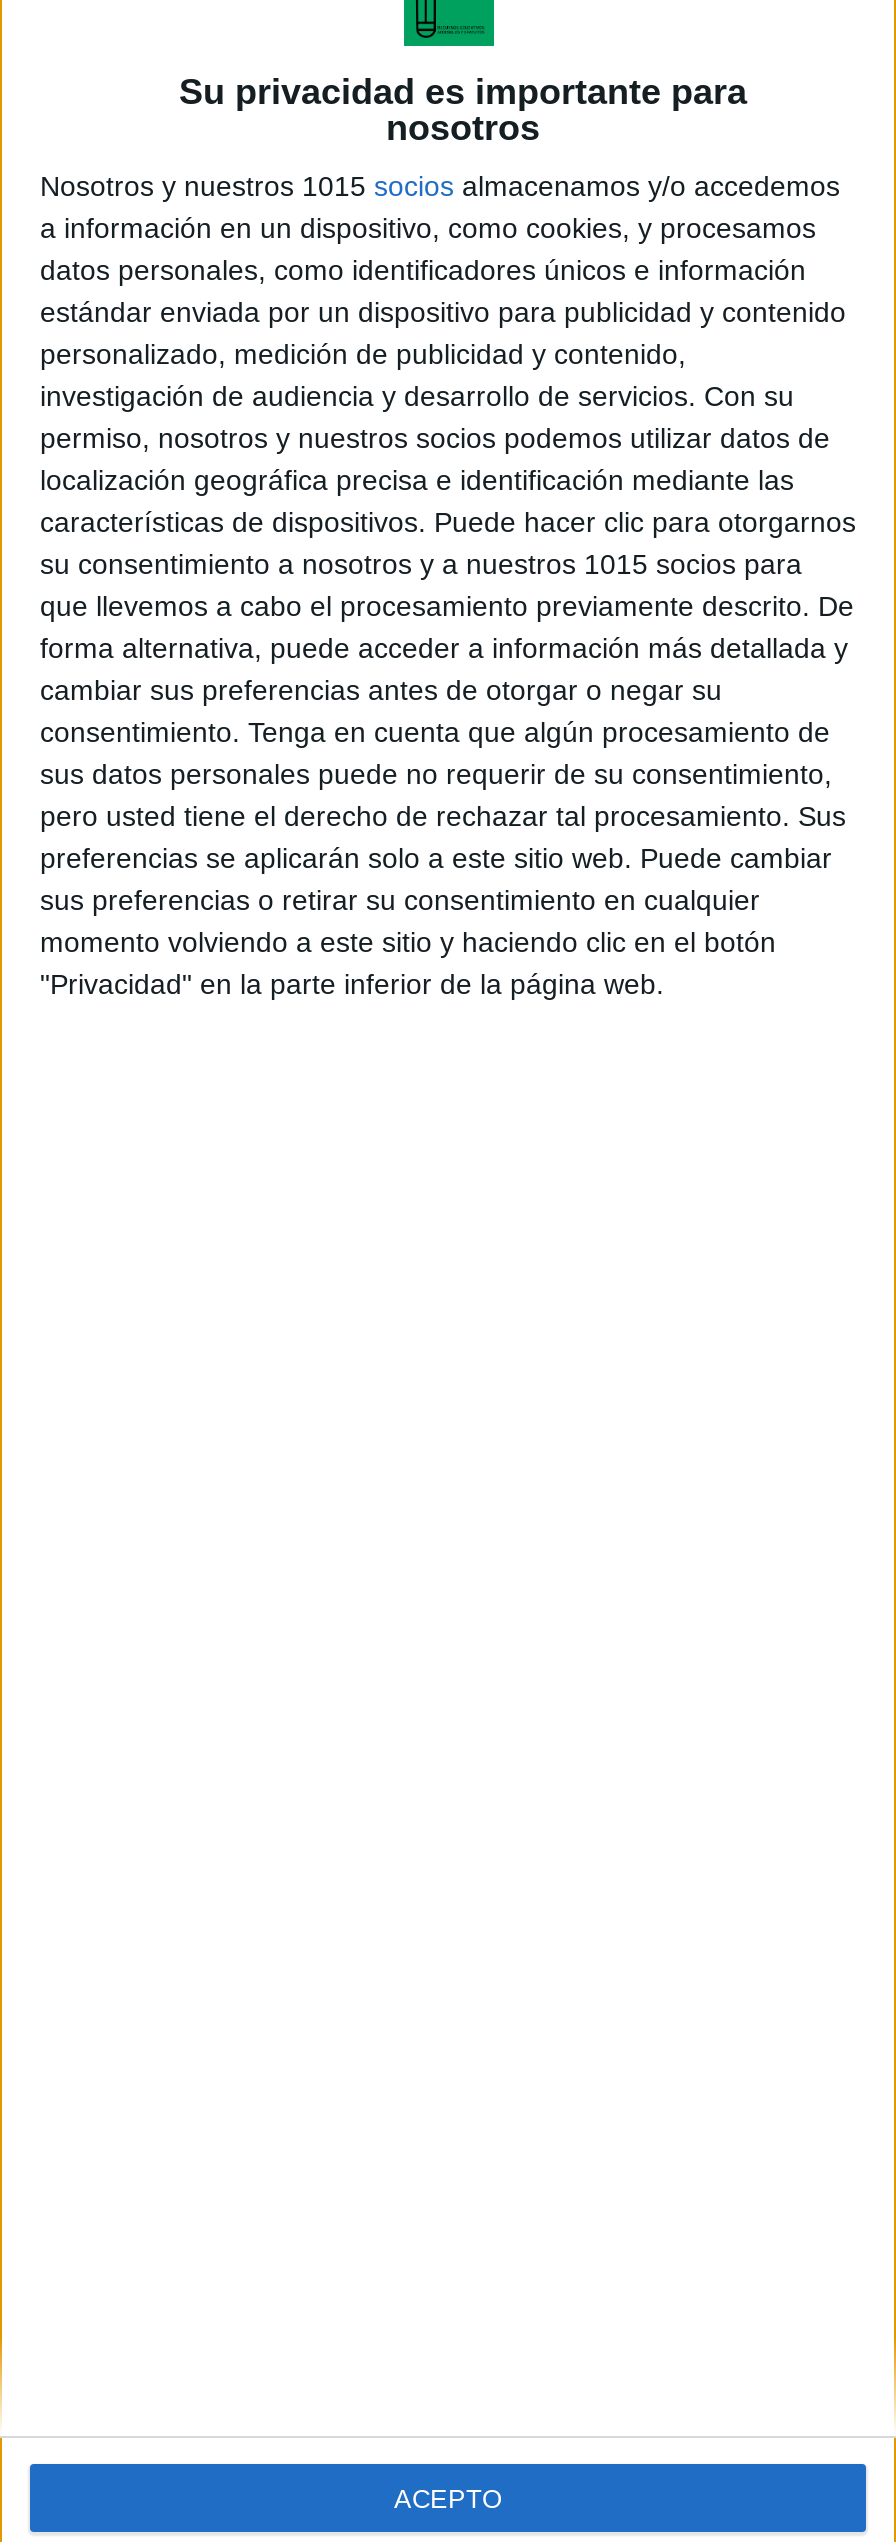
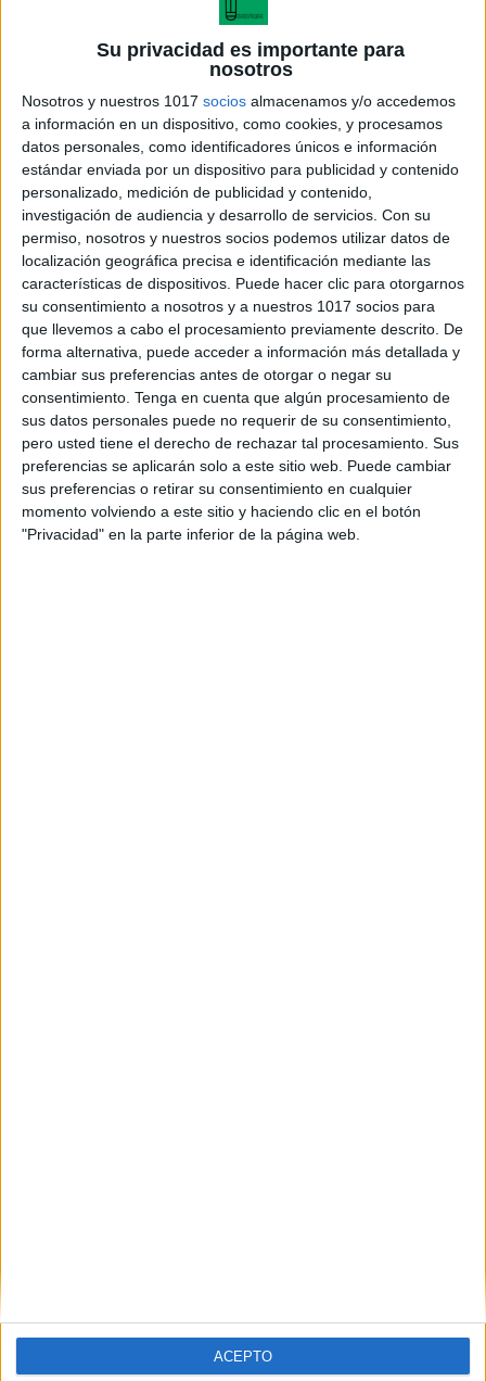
[40,170,840,202] Nosotros y nuestros 1015 socios almacenamos y/o accedemos -> [22,92,456,110] Nosotros y nuestros 1017 socios almacenamos y/o accedemos
[40,548,802,580] su consentimiento a nosotros y a nuestros 1015 socios para -> [22,297,435,315] su consentimiento a nosotros y a nuestros 1017 socios para

